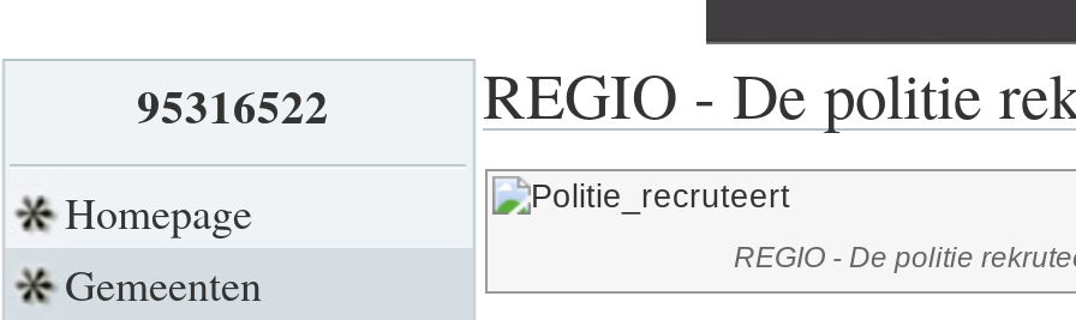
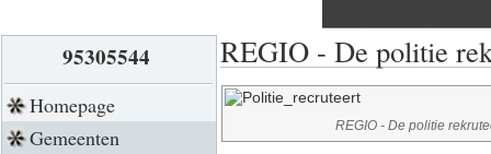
[137,73,329,138] 95316522 -> [62,42,150,71] 95305544

